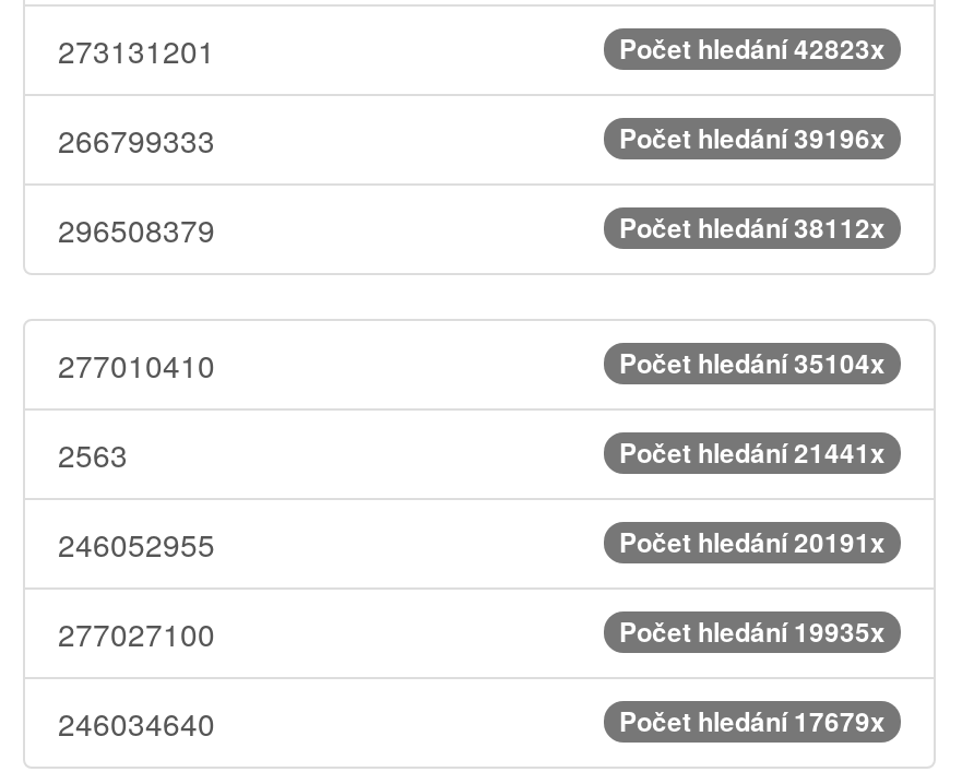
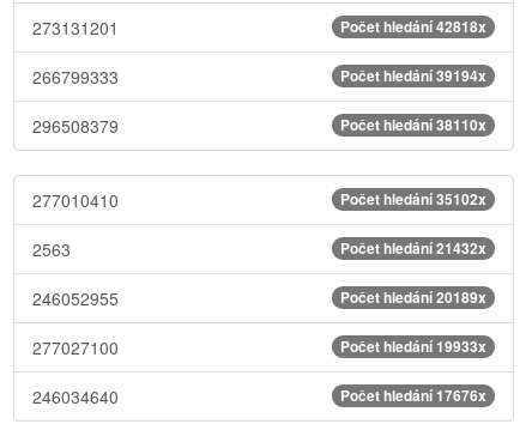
[619,28,886,68] Počet hledání 42823x -> [340,16,486,37] Počet hledání 42818x
[619,118,886,157] Počet hledání 39196x -> [340,65,486,86] Počet hledání 39194x
[619,207,886,247] Počet hledání 38112x -> [340,114,486,135] Počet hledání 38110x
[619,343,886,382] Počet hledání 35104x -> [340,188,486,210] Počet hledání 35102x
[619,432,886,472] Počet hledání 21441x -> [340,237,486,259] Počet hledání 21432x
[619,522,886,561] Počet hledání 20191x -> [340,286,486,308] Počet hledání 20189x
[619,611,886,651] Počet hledání 19935x -> [340,335,486,357] Počet hledání 19933x
[619,701,886,740] Počet hledání 17679x -> [340,384,486,406] Počet hledání 17676x

